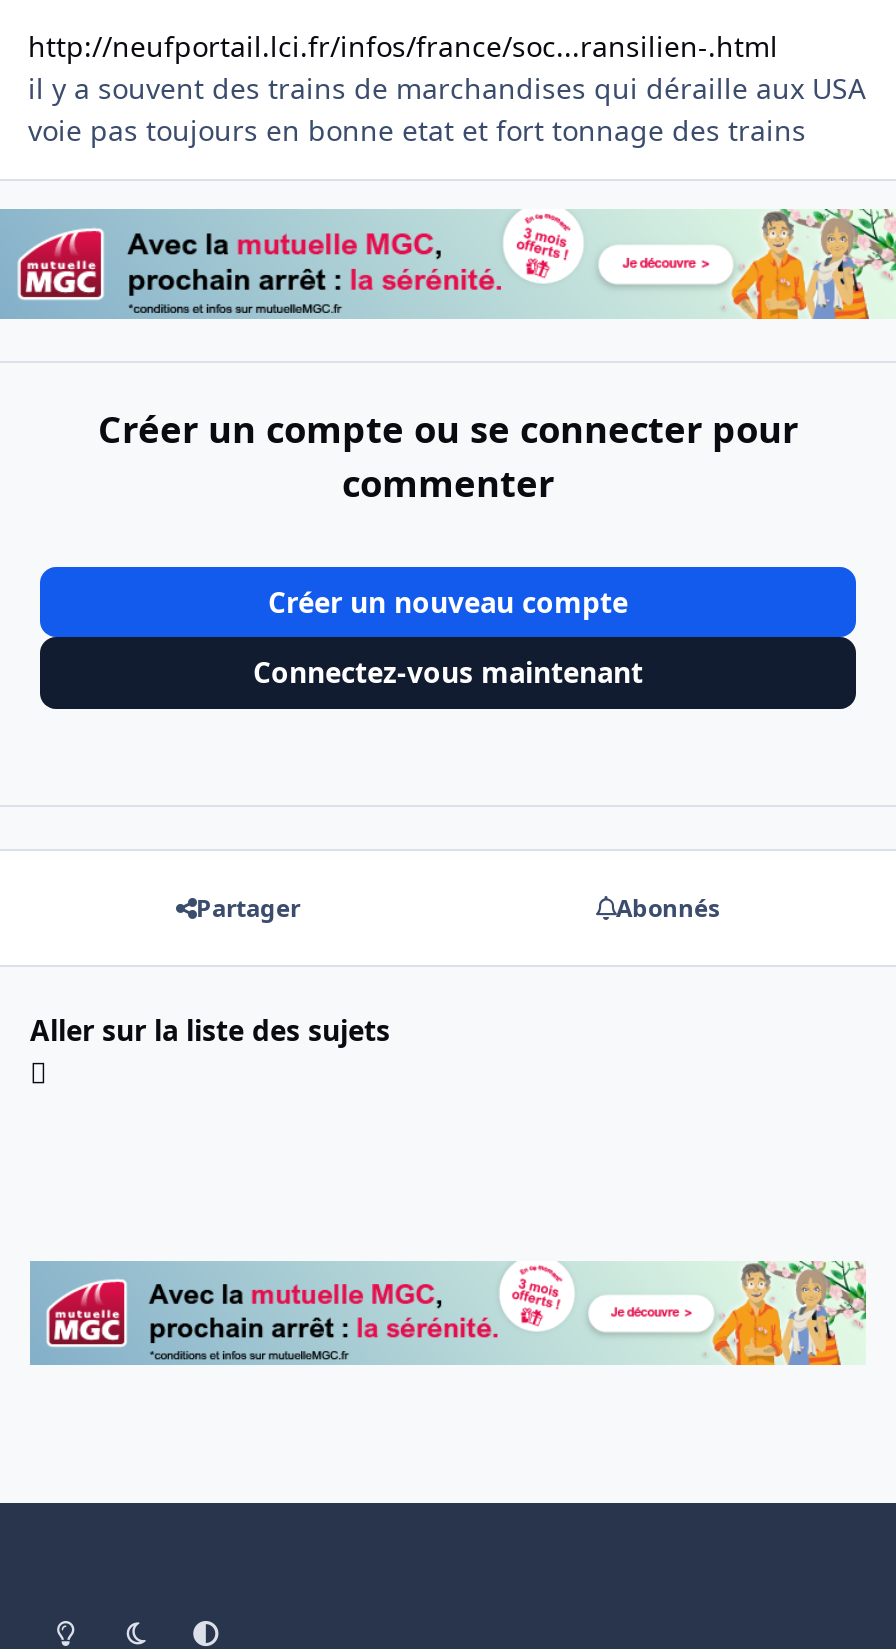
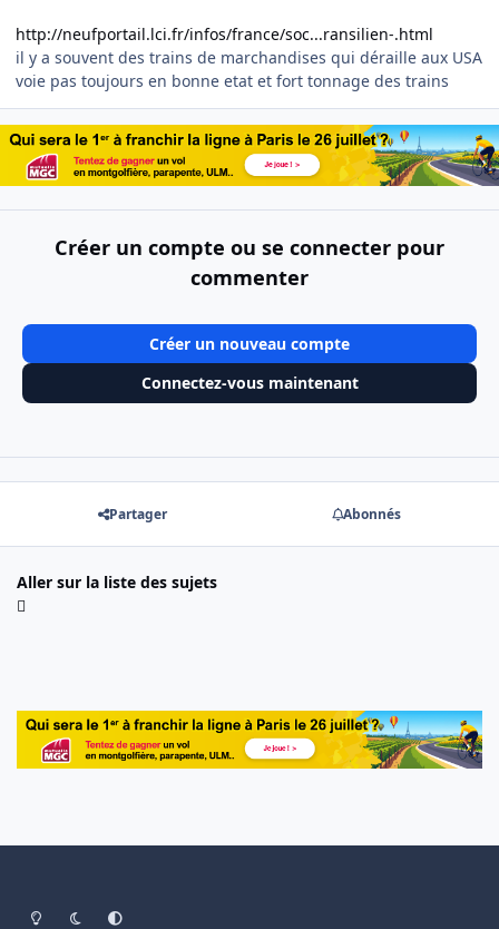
[6,207,890,321] [image] -> [3,124,496,187] [image]
[28,1259,868,1367] [image] -> [16,710,483,770] [image]

